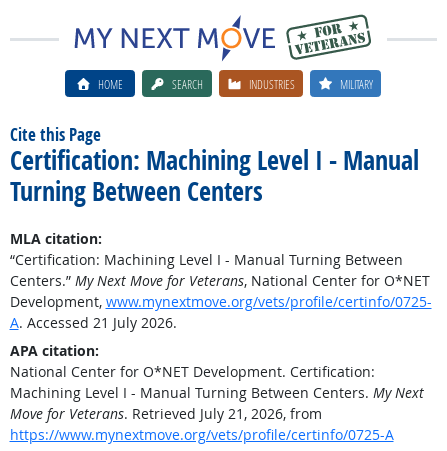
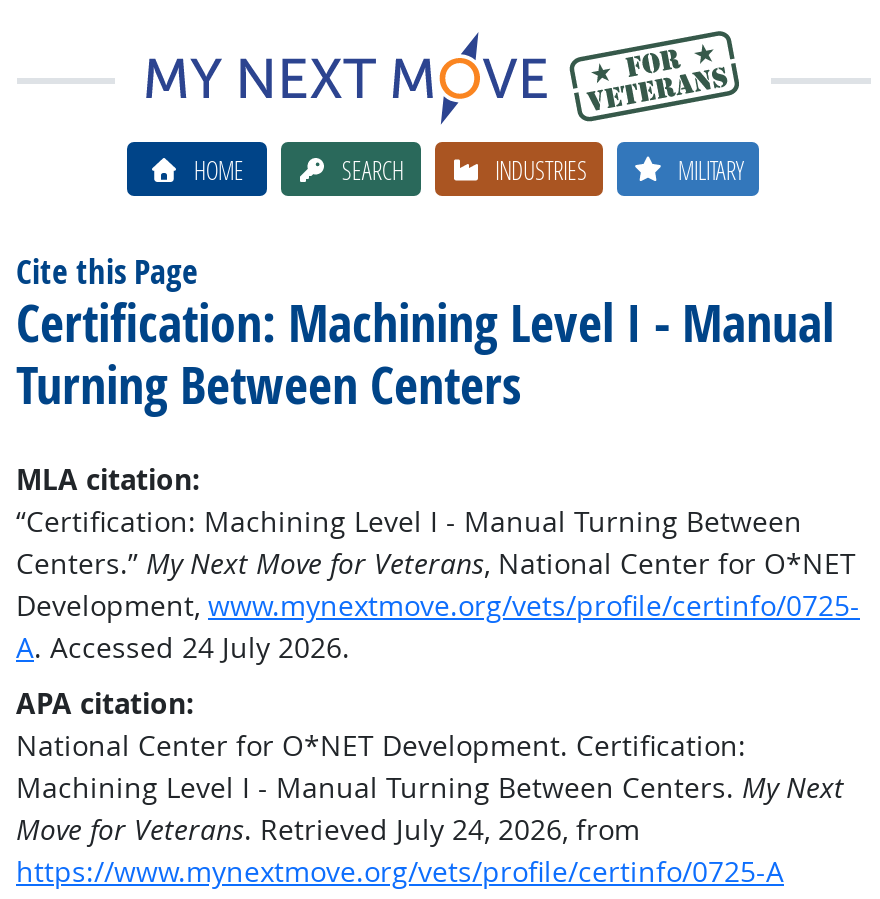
[9,313,176,332] A. Accessed 21 July 2026. -> [16,628,350,666] A. Accessed 24 July 2026.
[9,404,321,423] Move for Veterans. Retrieved July 21, 2026, from -> [16,810,640,848] Move for Veterans. Retrieved July 24, 2026, from

